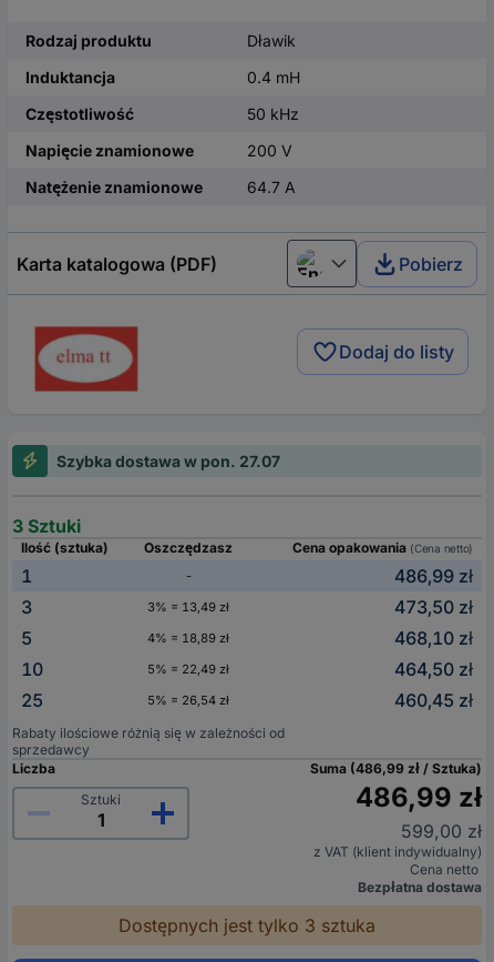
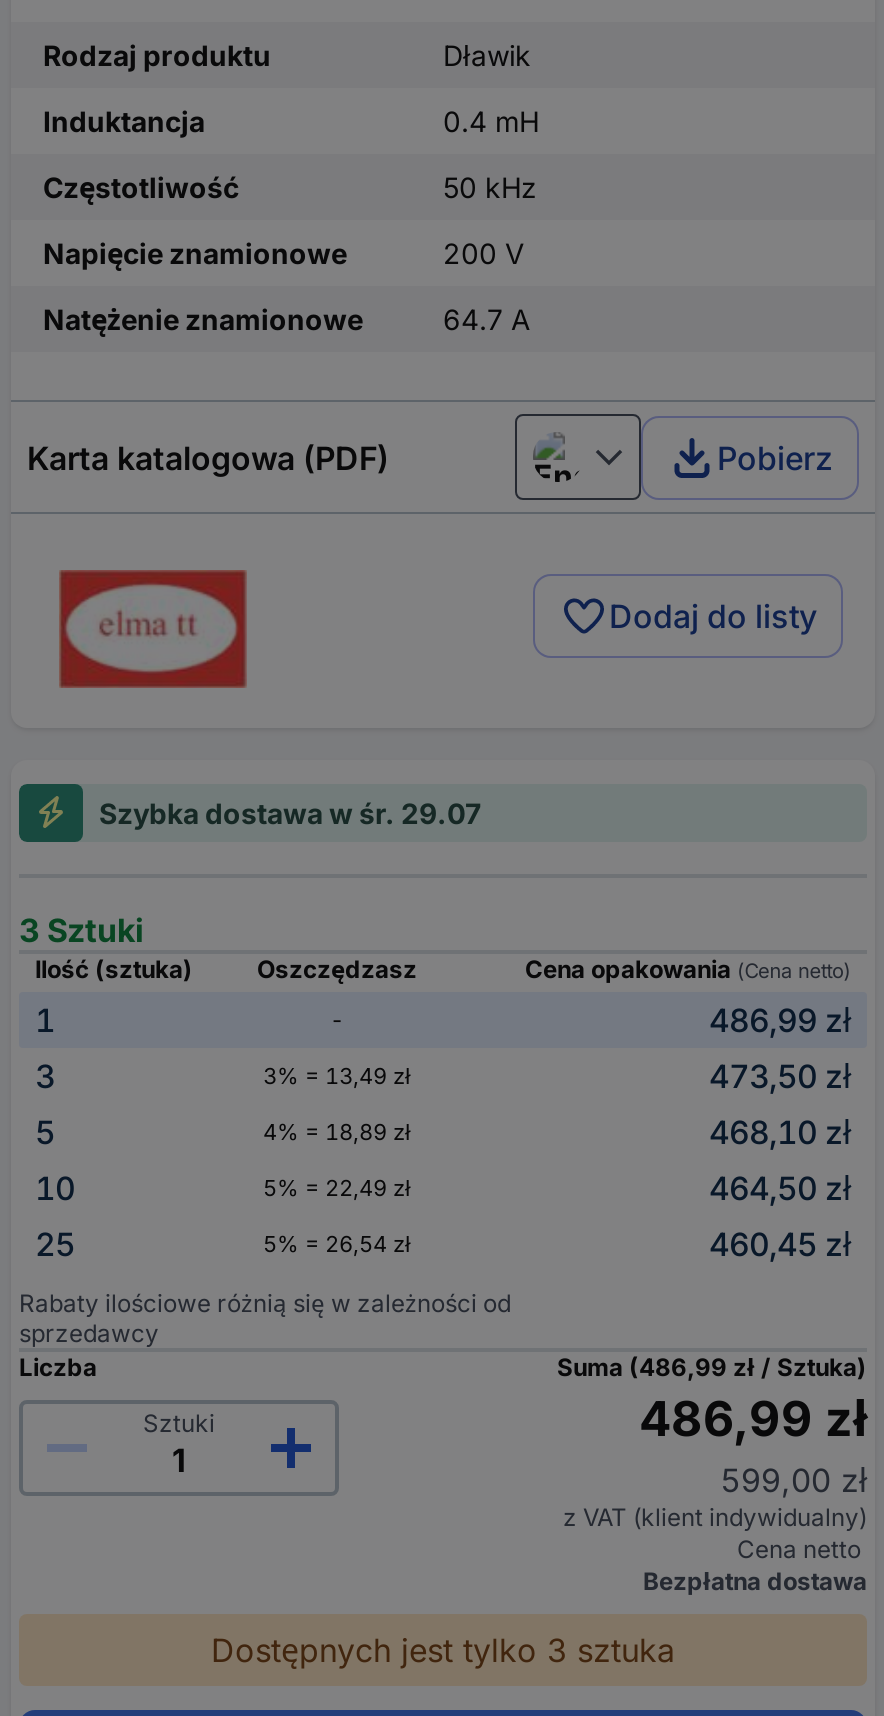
[56,452,280,470] Szybka dostawa w pon. 27.07 -> [99,796,481,830] Szybka dostawa w śr. 29.07

